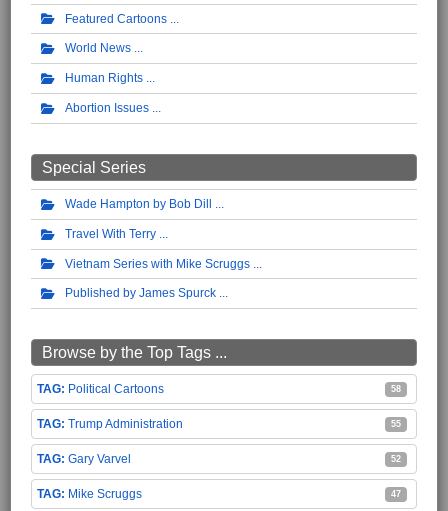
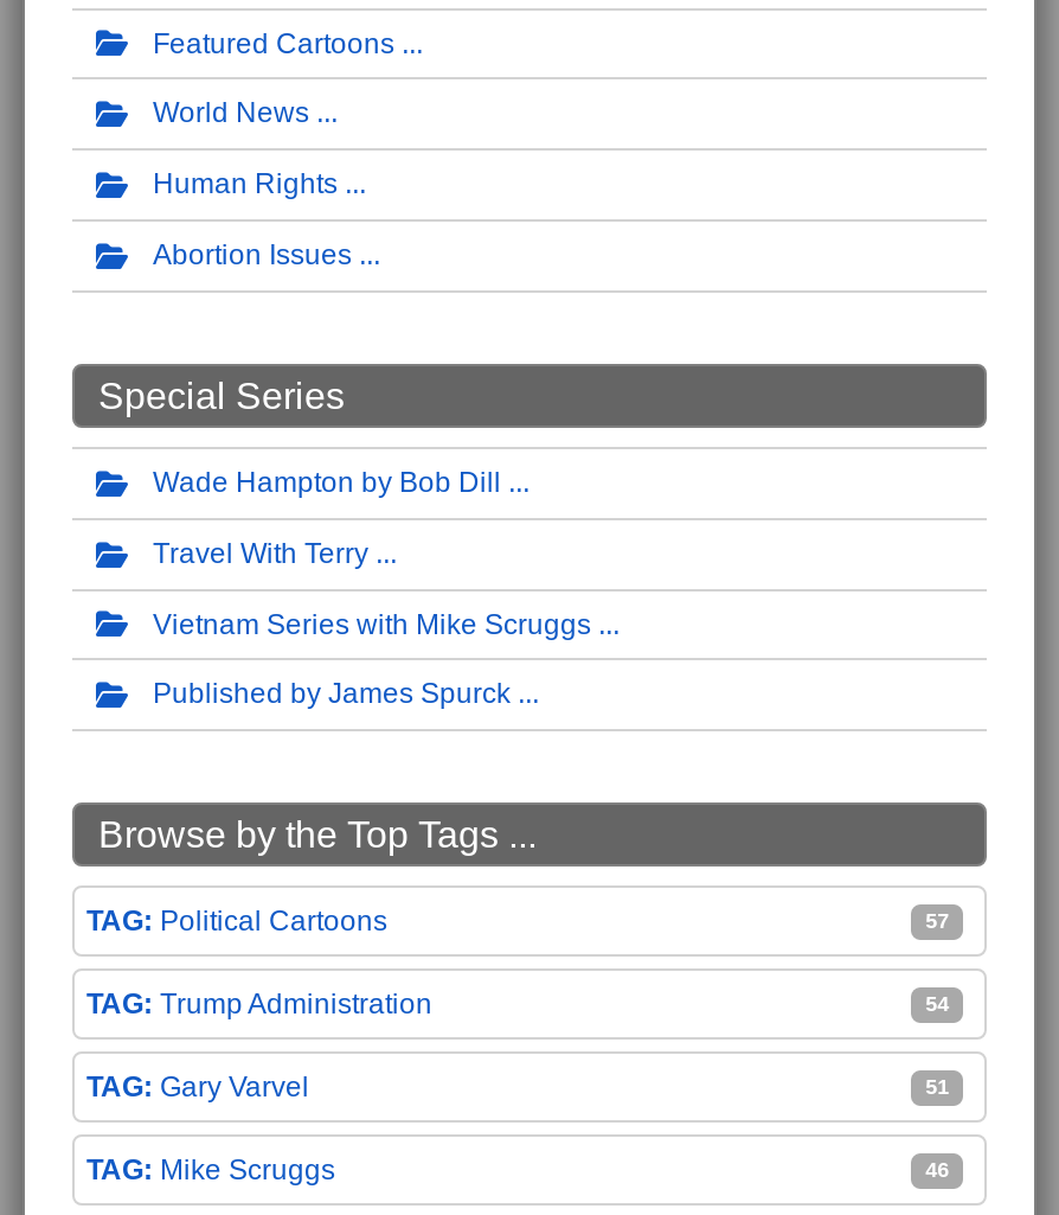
[391,384,401,394] 58 -> [926,910,949,934] 57
[391,419,401,429] 55 -> [926,993,949,1017] 54
[391,454,401,464] 52 -> [926,1076,949,1100] 51
[391,489,401,499] 47 -> [926,1159,949,1183] 46

